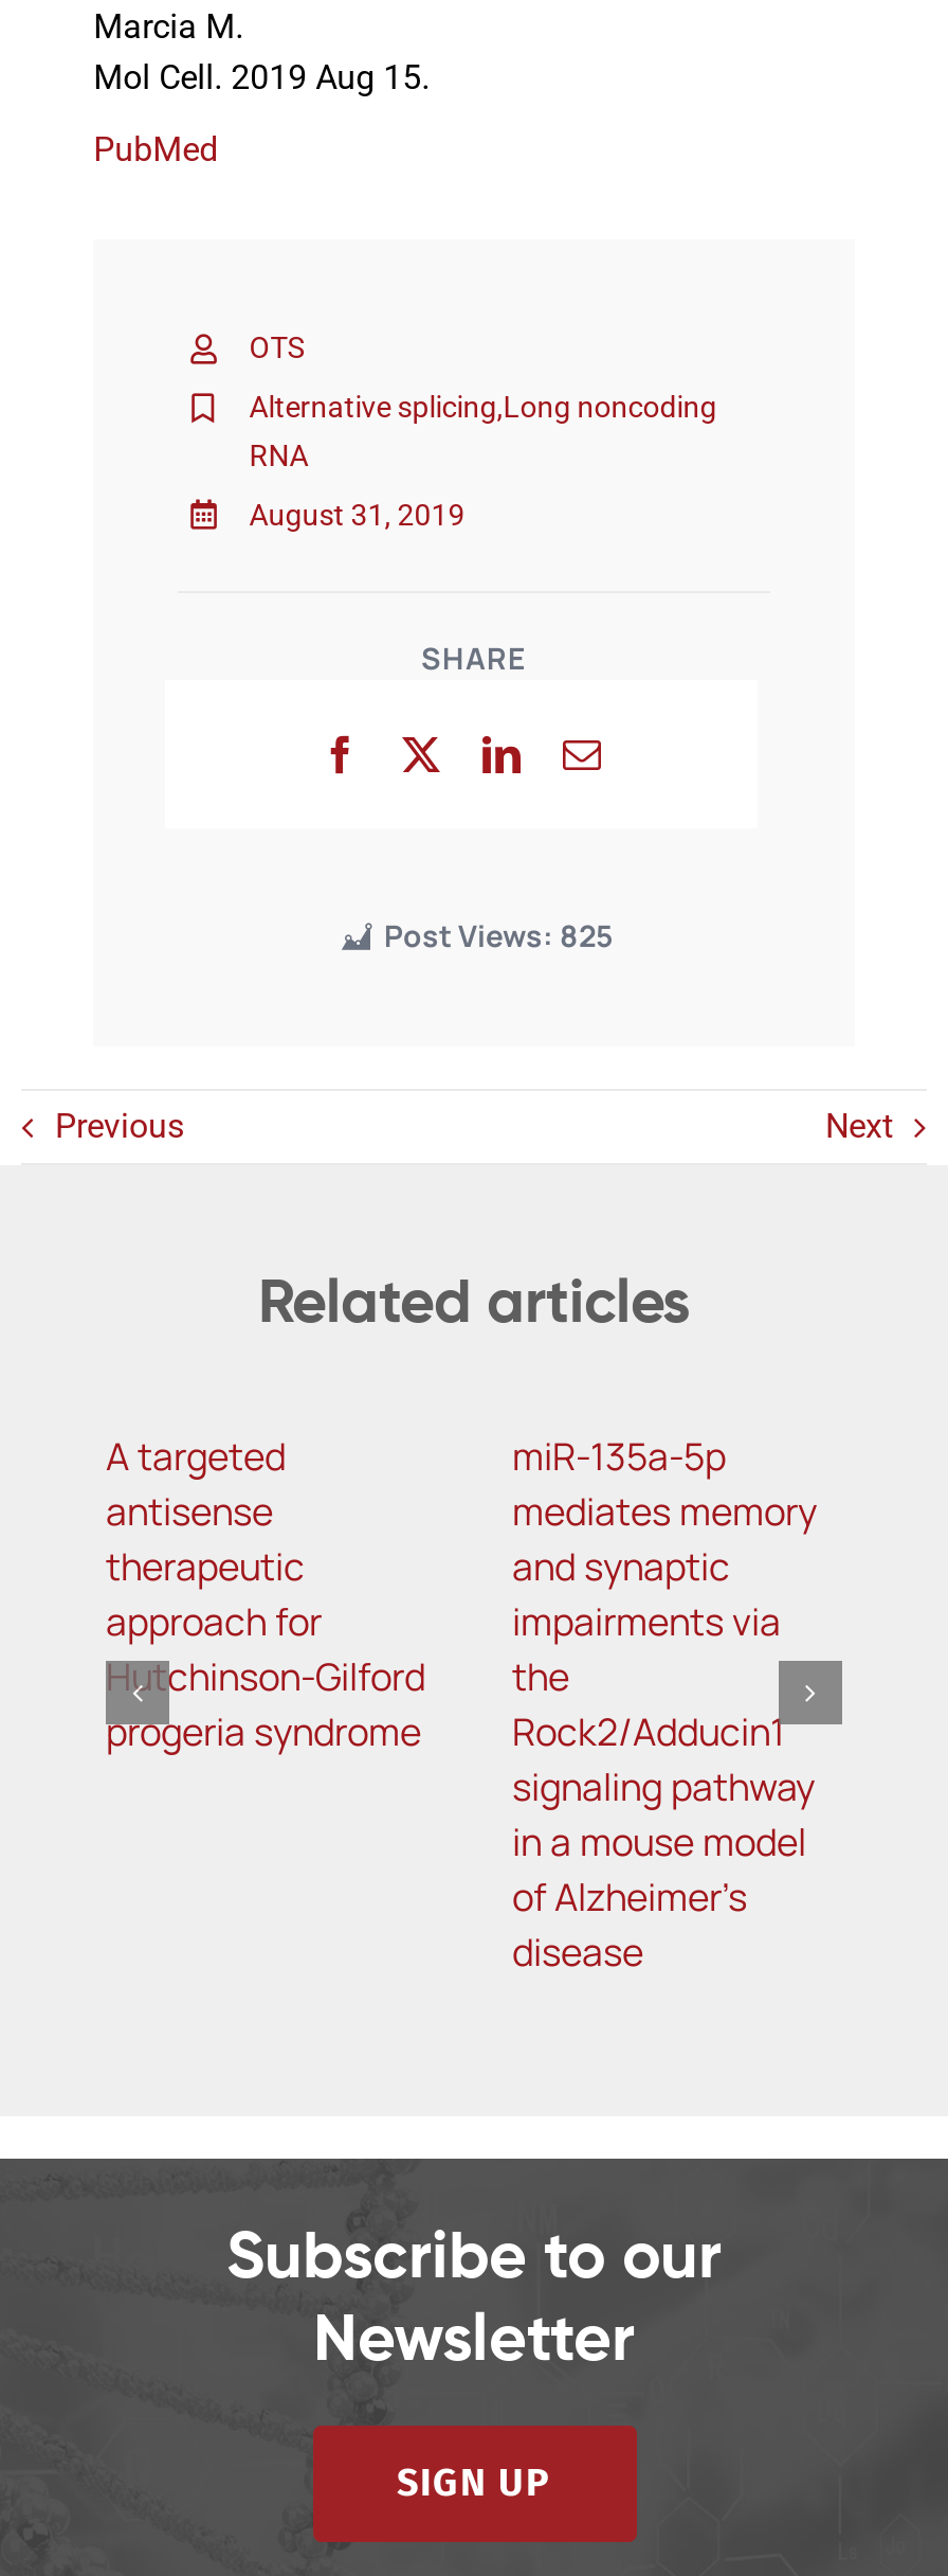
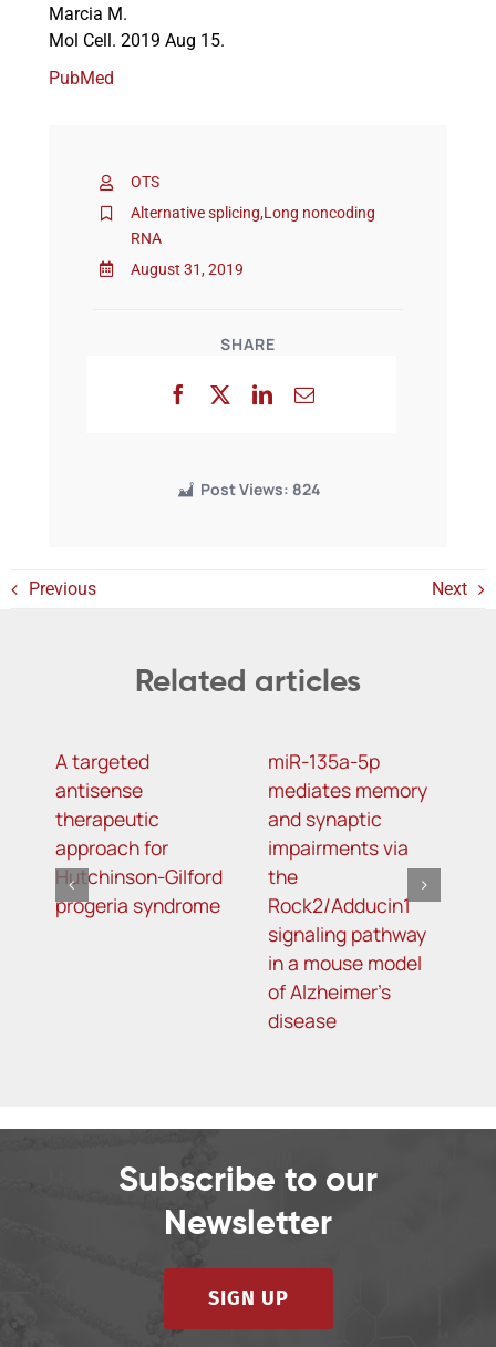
[384,916,613,956] Post Views: 825 -> [200,479,321,500] Post Views: 824

